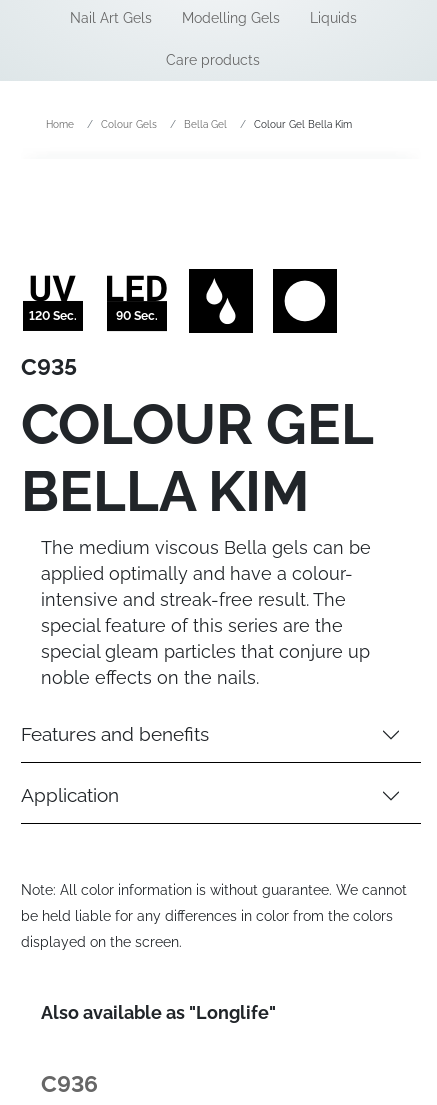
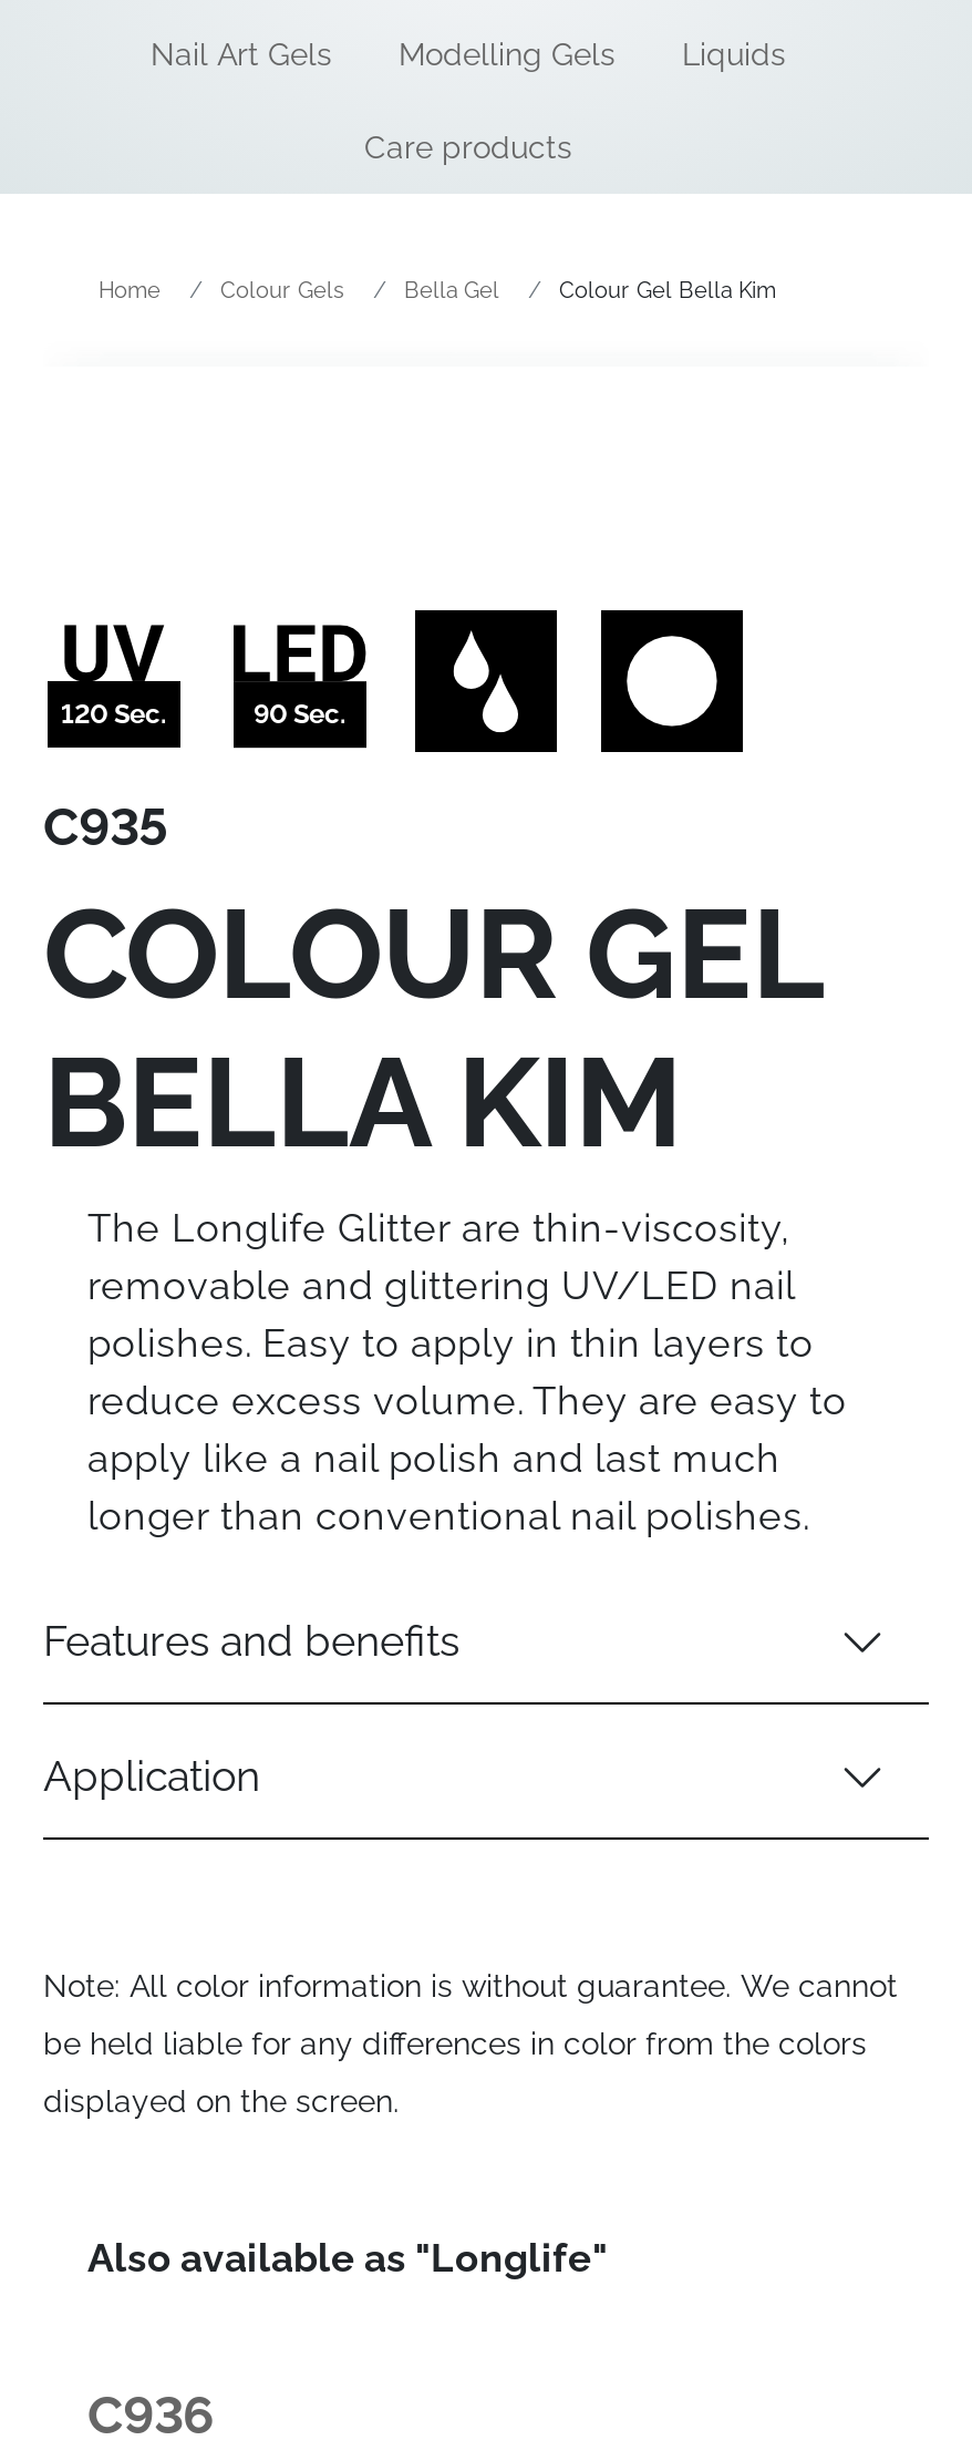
[41,537,371,688] The medium viscous Bella gels can be | applied optimally and have a colour- | intensive and streak-free result. The | special feature of this series are the | special gleam particles that conjure up | noble effects on the nails. -> [87,1204,847,1538] The Longlife Glitter are thin-viscosity, | removable and glittering UV/LED nail | polishes. Easy to apply in thin layers to | reduce excess volume. They are easy to | apply like a nail polish and last much | longer than conventional nail polishes.

